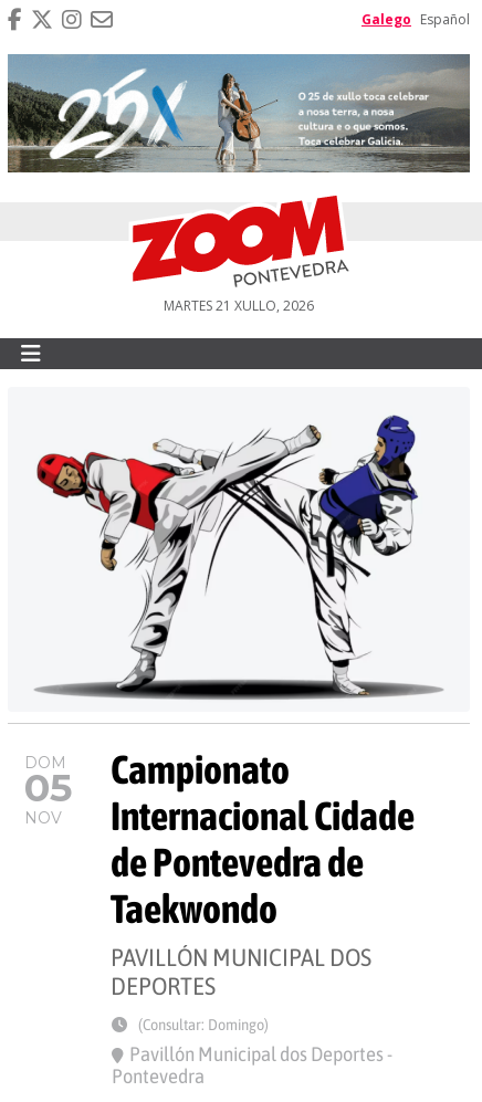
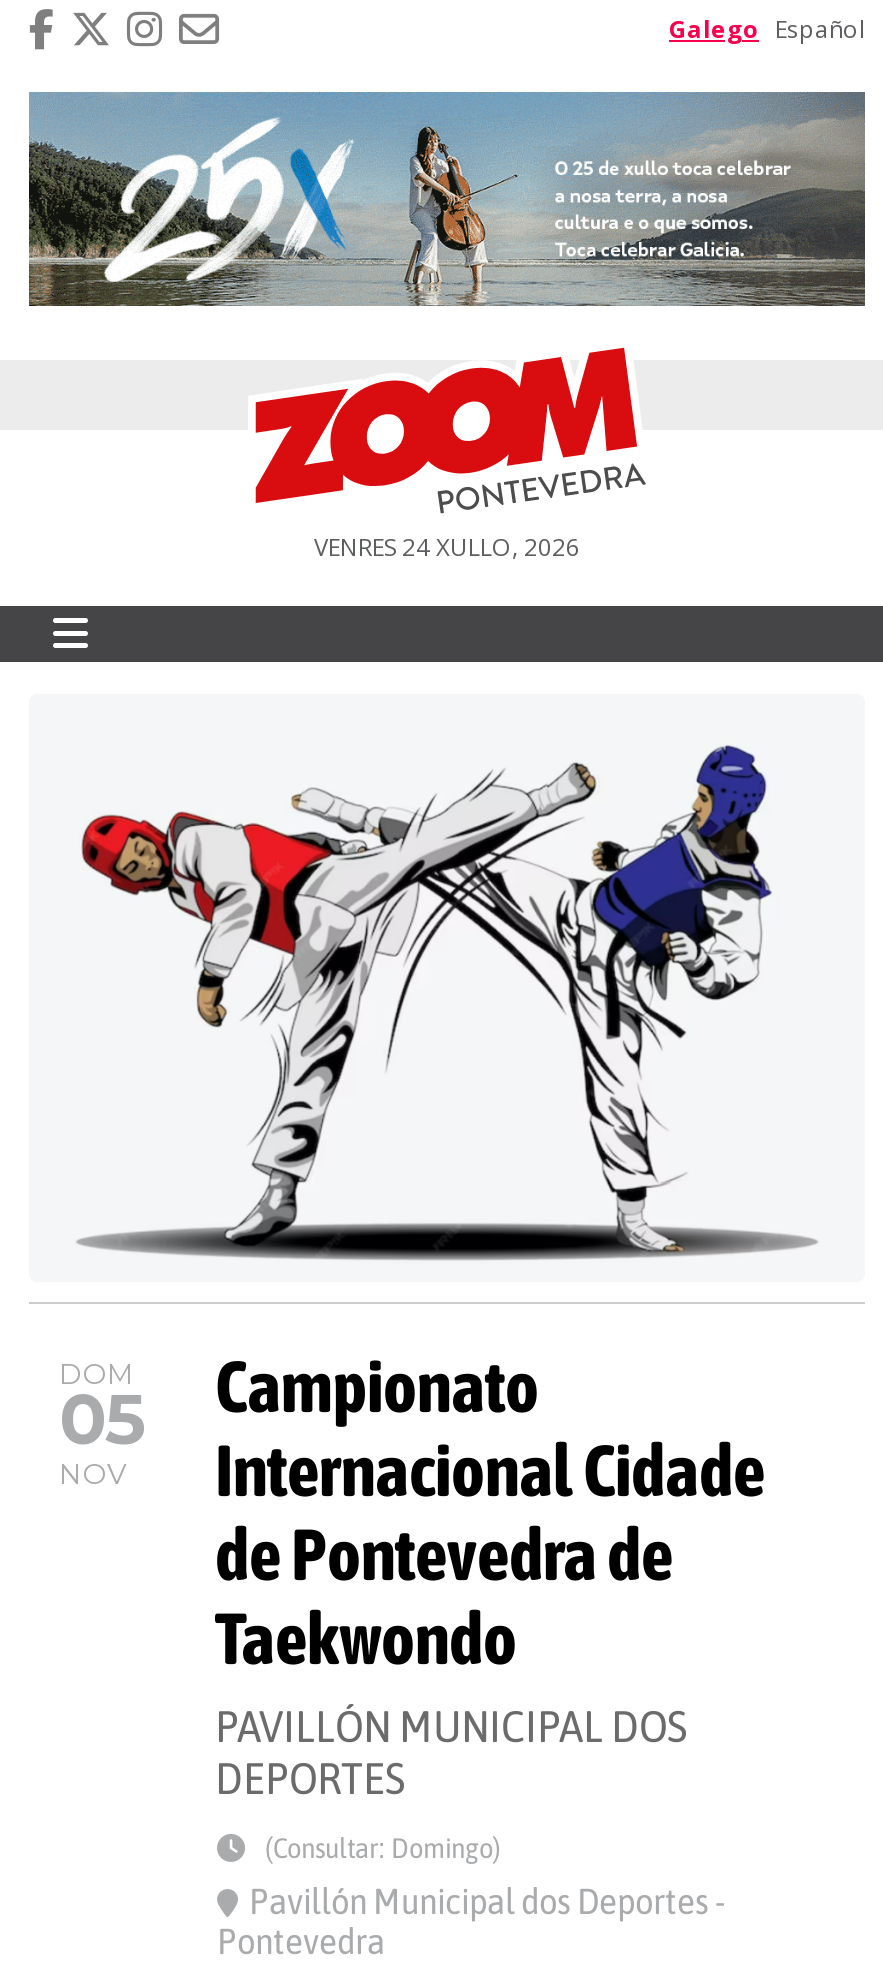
[164,297,314,315] MARTES 21 XULLO, 2026 -> [314,531,580,565] VENRES 24 XULLO, 2026

